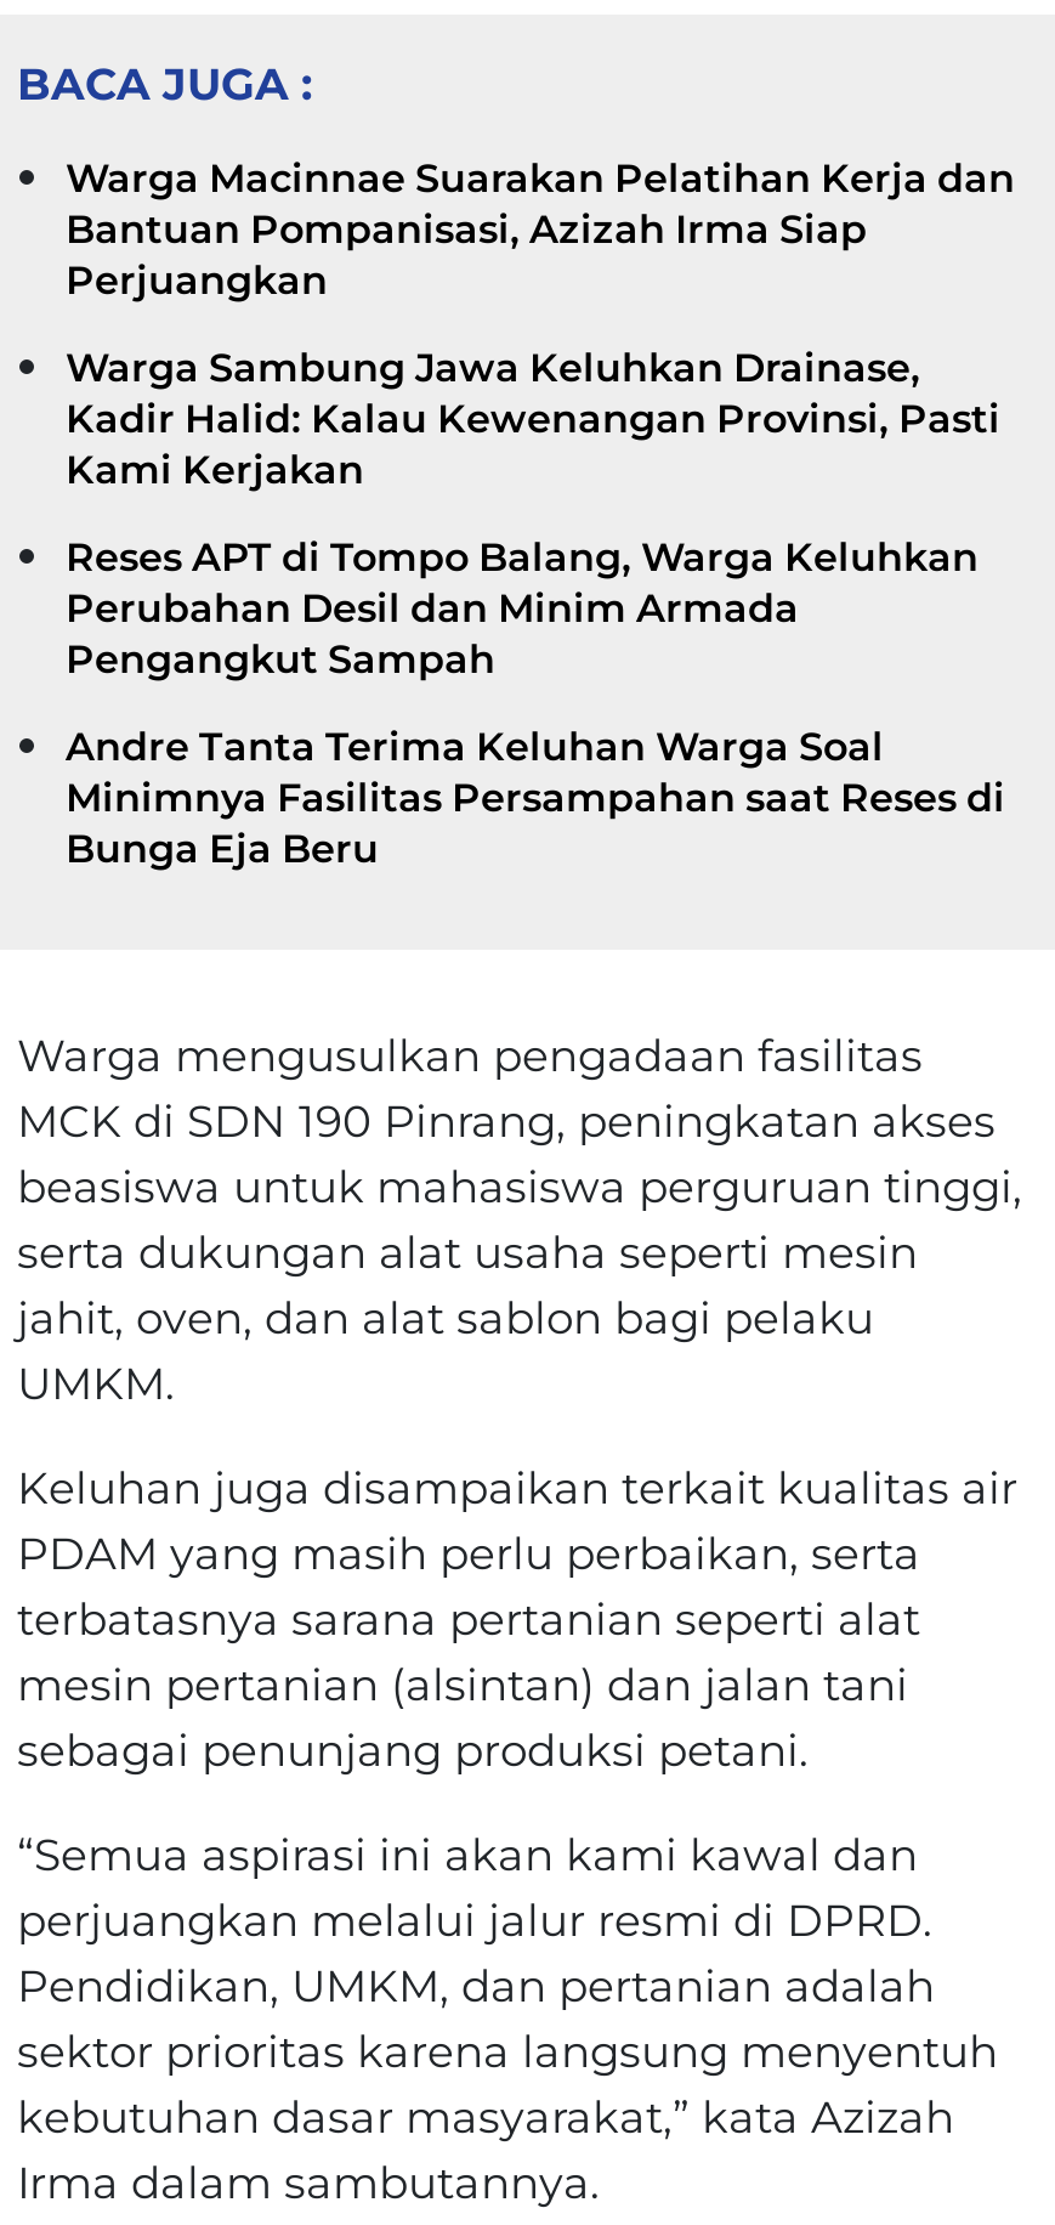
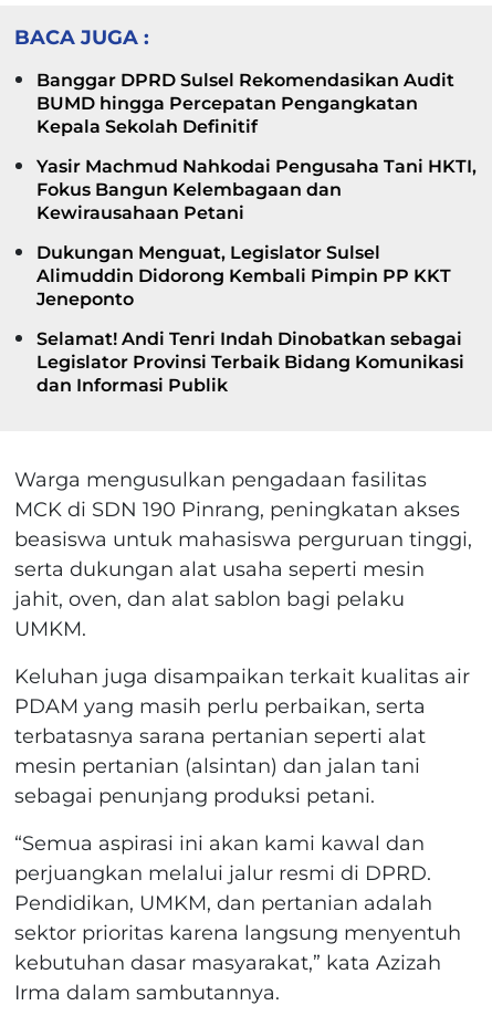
[66,155,1015,303] Warga Macinnae Suarakan Pelatihan Kerja dan | Bantuan Pompanisasi, Azizah Irma Siap | Perjuangkan -> [36,70,454,137] Banggar DPRD Sulsel Rekomendasikan Audit | BUMD hingga Percepatan Pengangkatan | Kepala Sekolah Definitif
[66,345,1000,493] Warga Sambung Jawa Keluhkan Drainase, | Kadir Halid: Kalau Kewenangan Provinsi, Pasti | Kami Kerjakan -> [36,156,477,223] Yasir Machmud Nahkodai Pengusaha Tani HKTI, | Fokus Bangun Kelembagaan dan | Kewirausahaan Petani
[66,534,979,682] Reses APT di Tompo Balang, Warga Keluhkan | Perubahan Desil dan Minim Armada | Pengangkut Sampah -> [36,242,451,309] Dukungan Menguat, Legislator Sulsel | Alimuddin Didorong Kembali Pimpin PP KKT | Jeneponto
[66,724,1005,872] Andre Tanta Terima Keluhan Warga Soal | Minimnya Fasilitas Persampahan saat Reses di | Bunga Eja Beru -> [36,328,464,396] Selamat! Andi Tenri Indah Dinobatkan sebagai | Legislator Provinsi Terbaik Bidang Komunikasi | dan Informasi Publik

